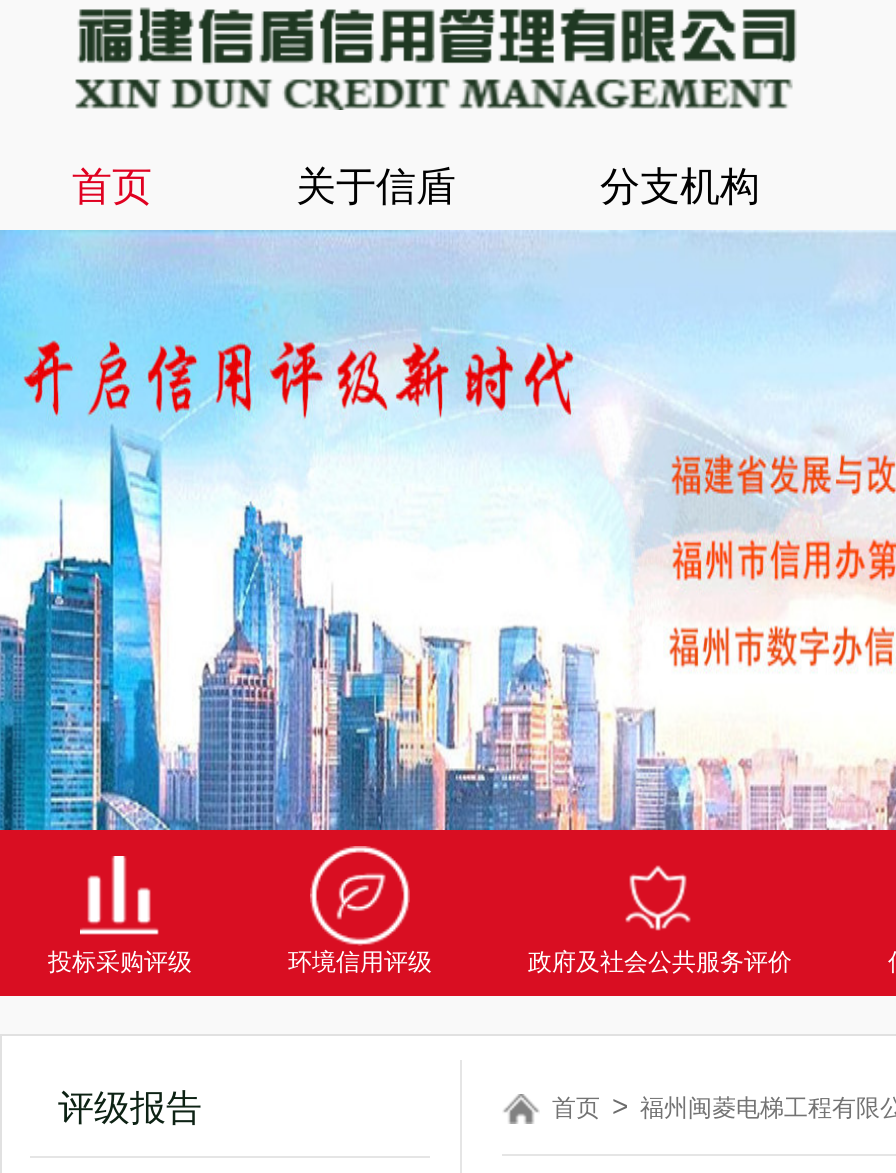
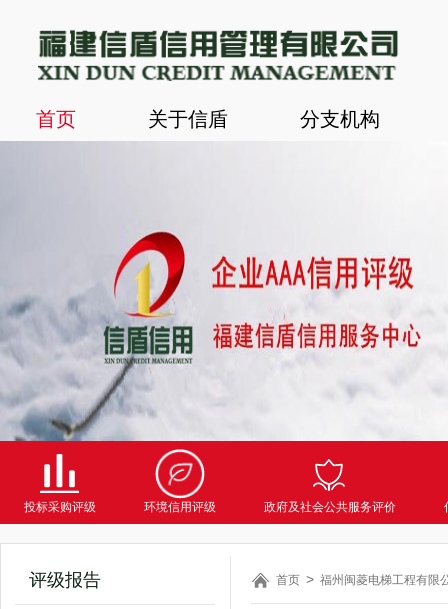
[6,230,890,832] [image] -> [3,141,445,442] [image]

